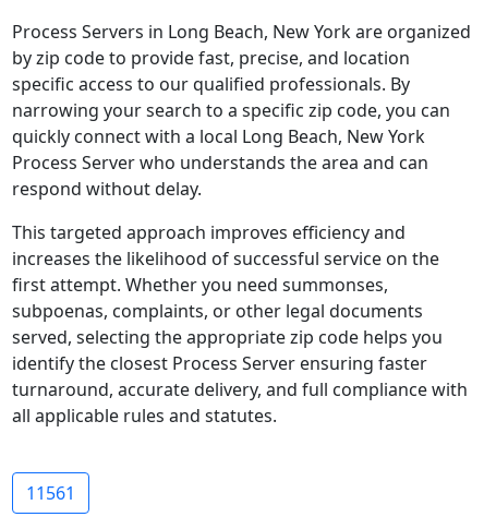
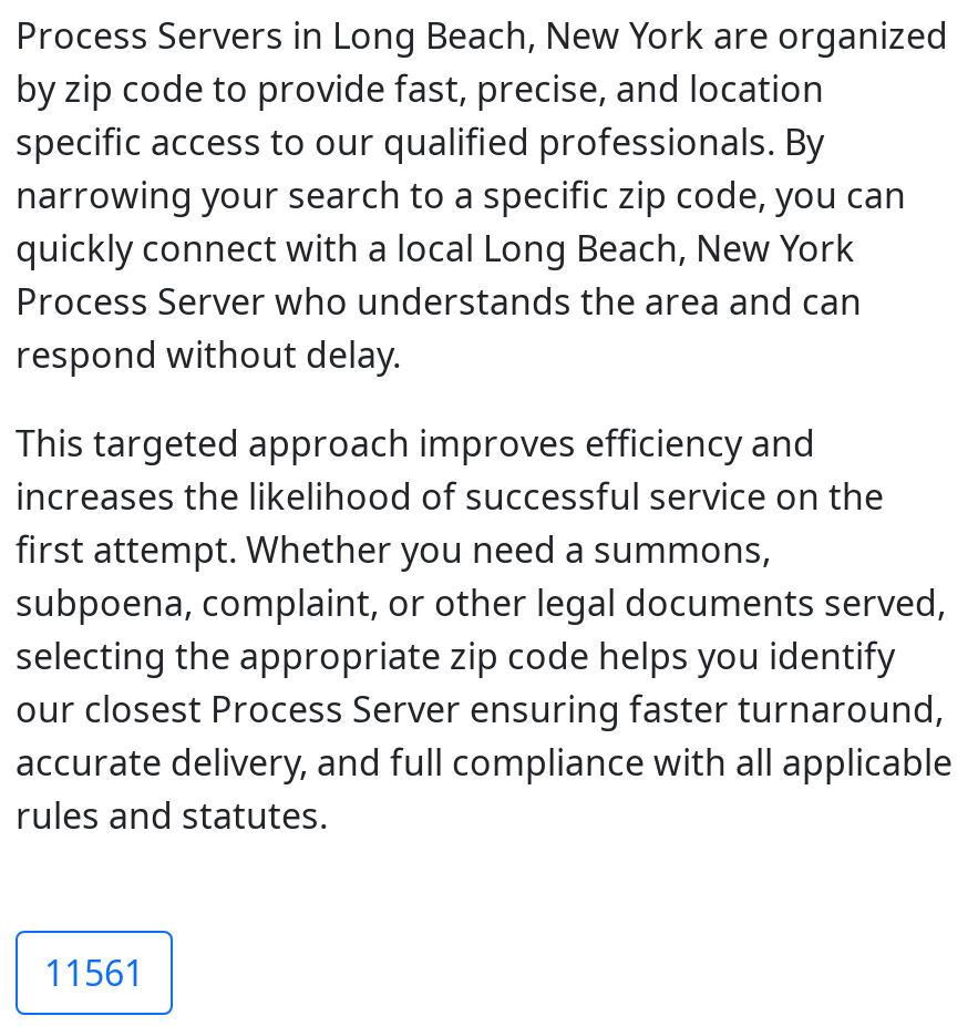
[12,273,468,428] first attempt. Whether you need summonses, | subpoenas, complaints, or other legal documents | served, selecting the appropriate zip code helps you | identify the closest Process Server ensuring faster | turnaround, accurate delivery, and full compliance with | all applicable rules and statutes. -> [16,525,953,840] first attempt. Whether you need a summons, | subpoena, complaint, or other legal documents served, | selecting the appropriate zip code helps you identify | our closest Process Server ensuring faster turnaround, | accurate delivery, and full compliance with all applicable | rules and statutes.

